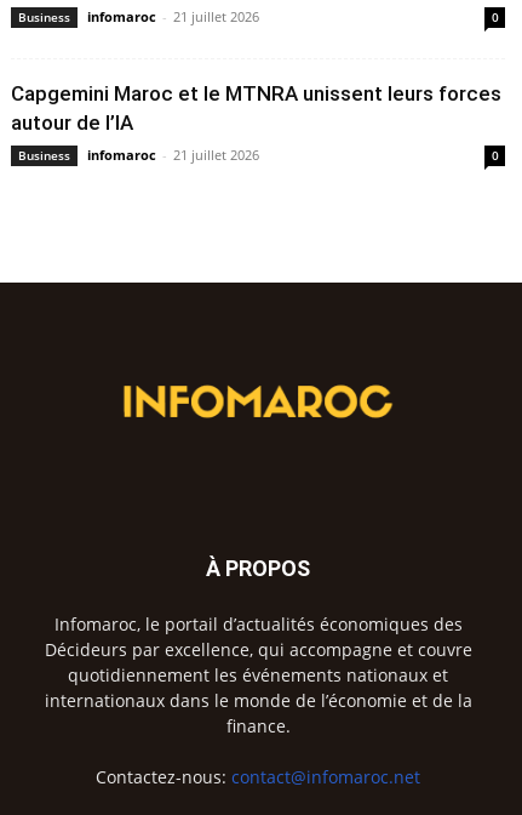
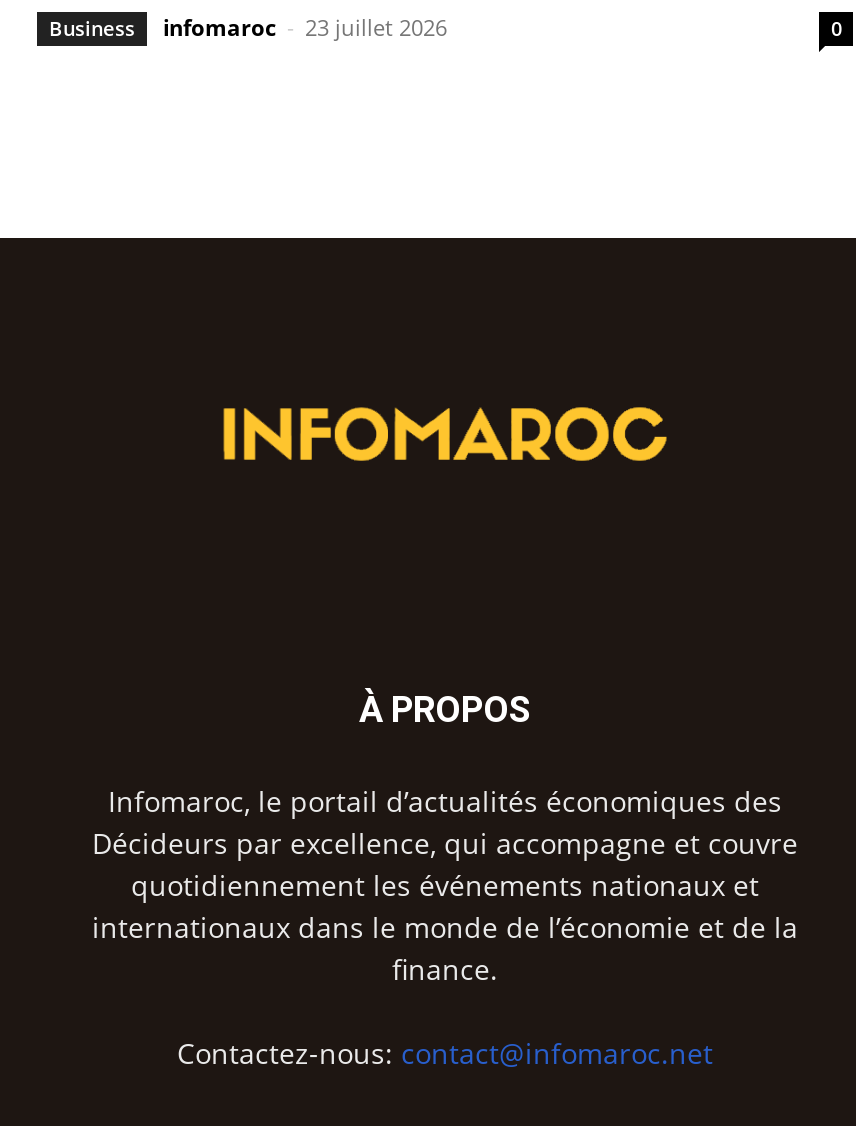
[11,8,501,164] infomaroc - 21 juillet 2026 | 0 | Capgemini Maroc et le MTNRA unissent leurs forces | autour de l’IA | Business | infomaroc - 21 juillet 2026 -> [163,12,447,42] infomaroc - 23 juillet 2026

